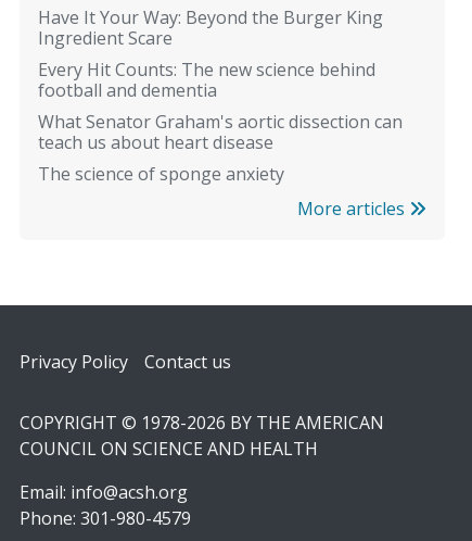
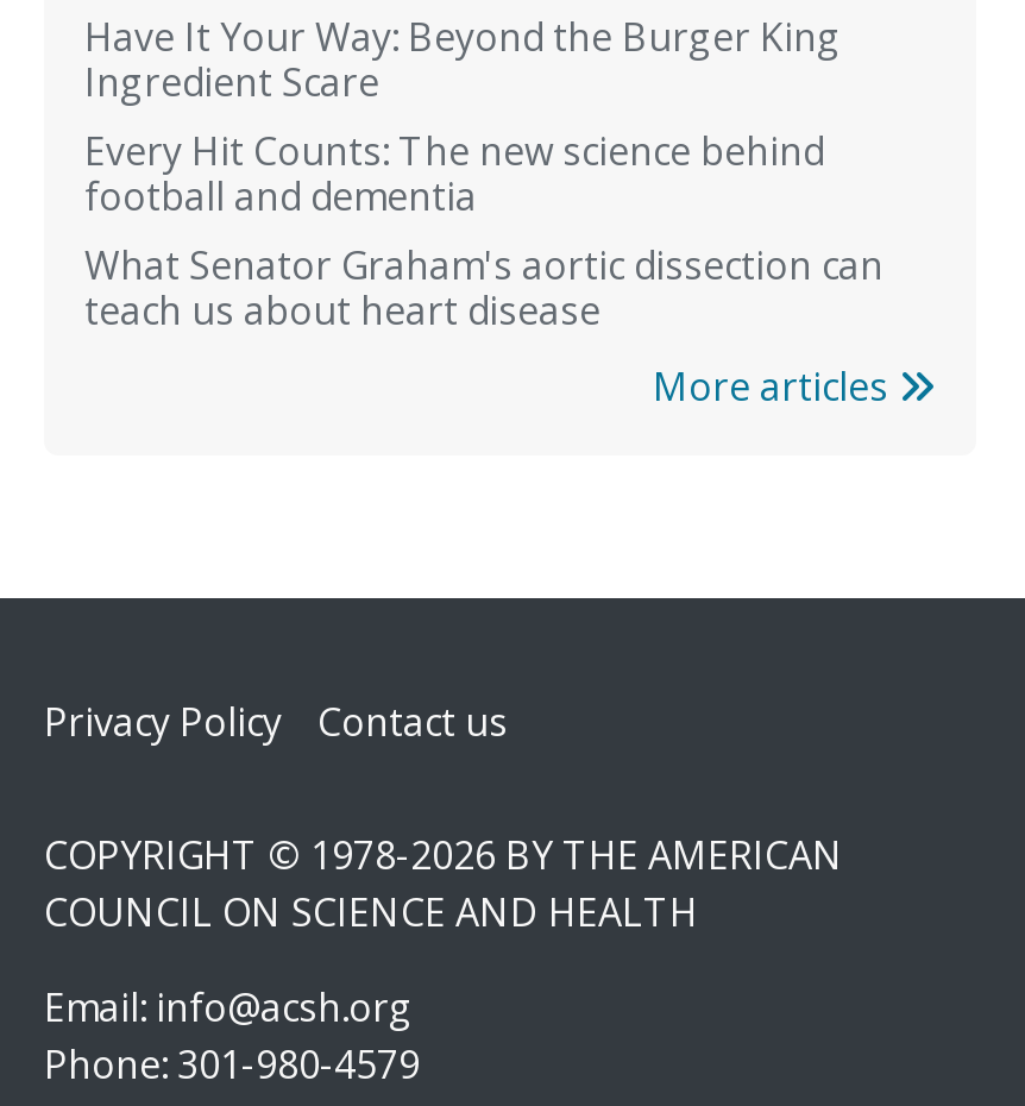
[38,162,284,186] The science of sponge anxiety -> none

